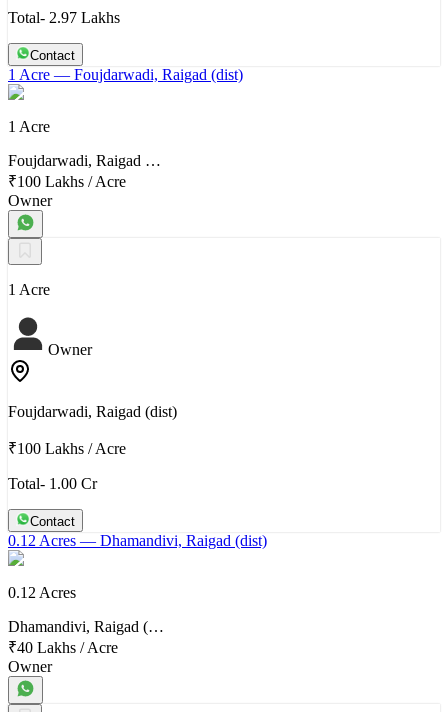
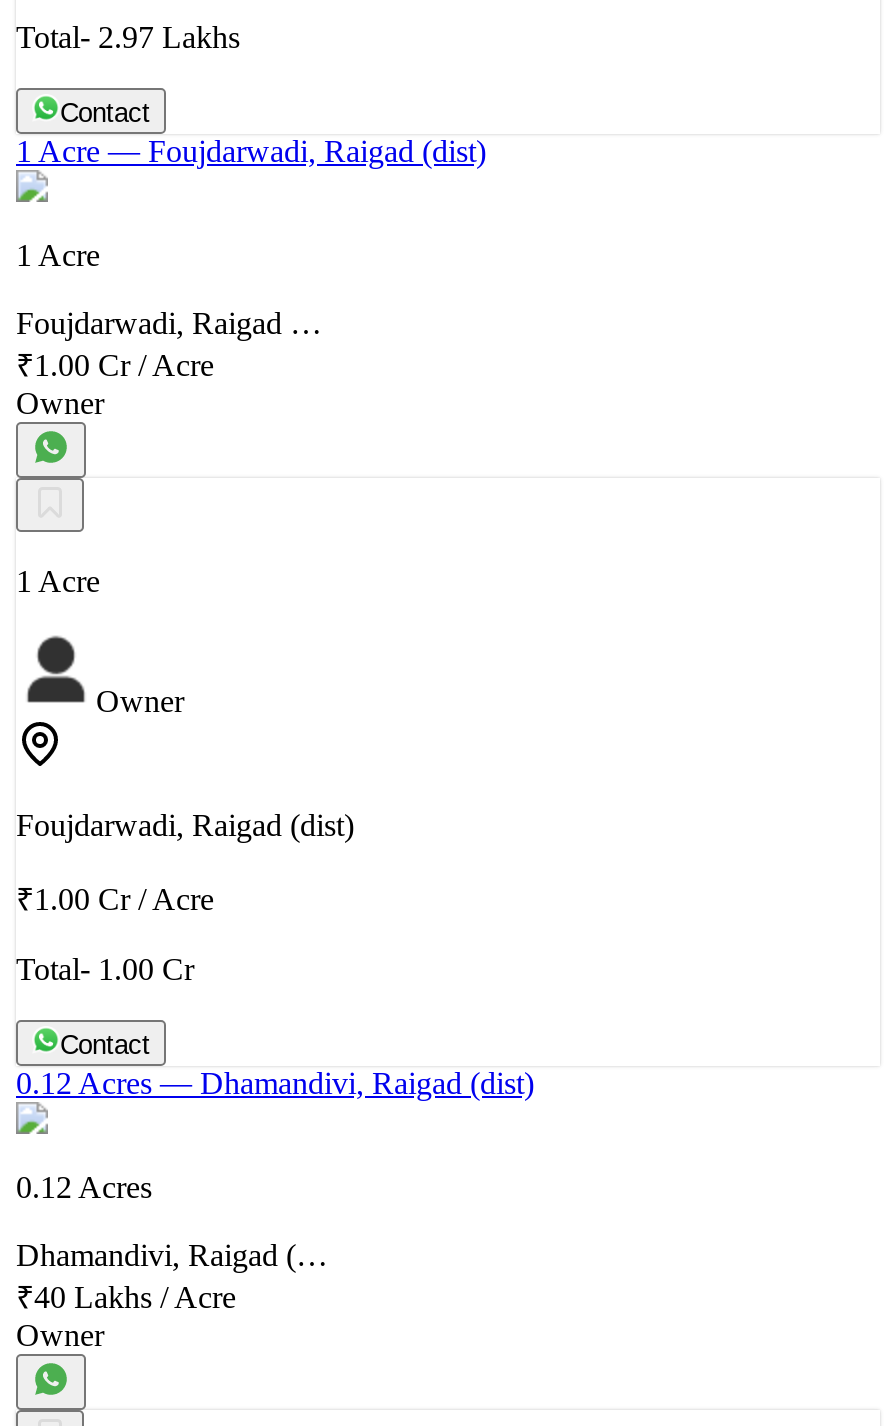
[8,173,126,190] ₹100 Lakhs / Acre -> [16,348,214,382] ₹1.00 Cr / Acre
[8,440,126,457] ₹100 Lakhs / Acre -> [16,882,214,916] ₹1.00 Cr / Acre

